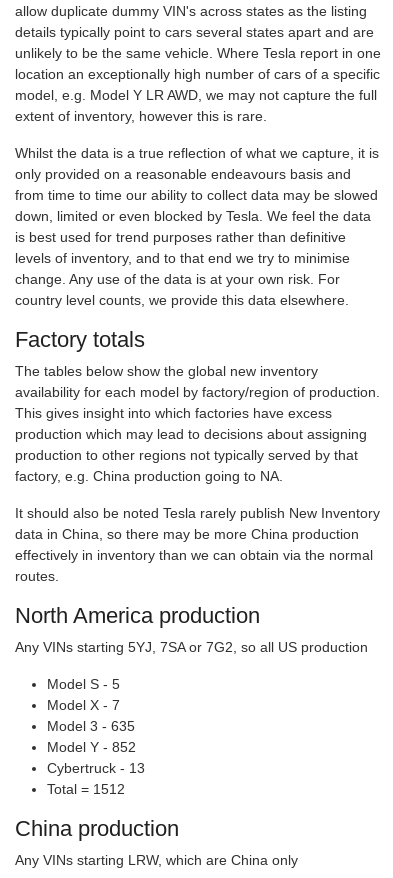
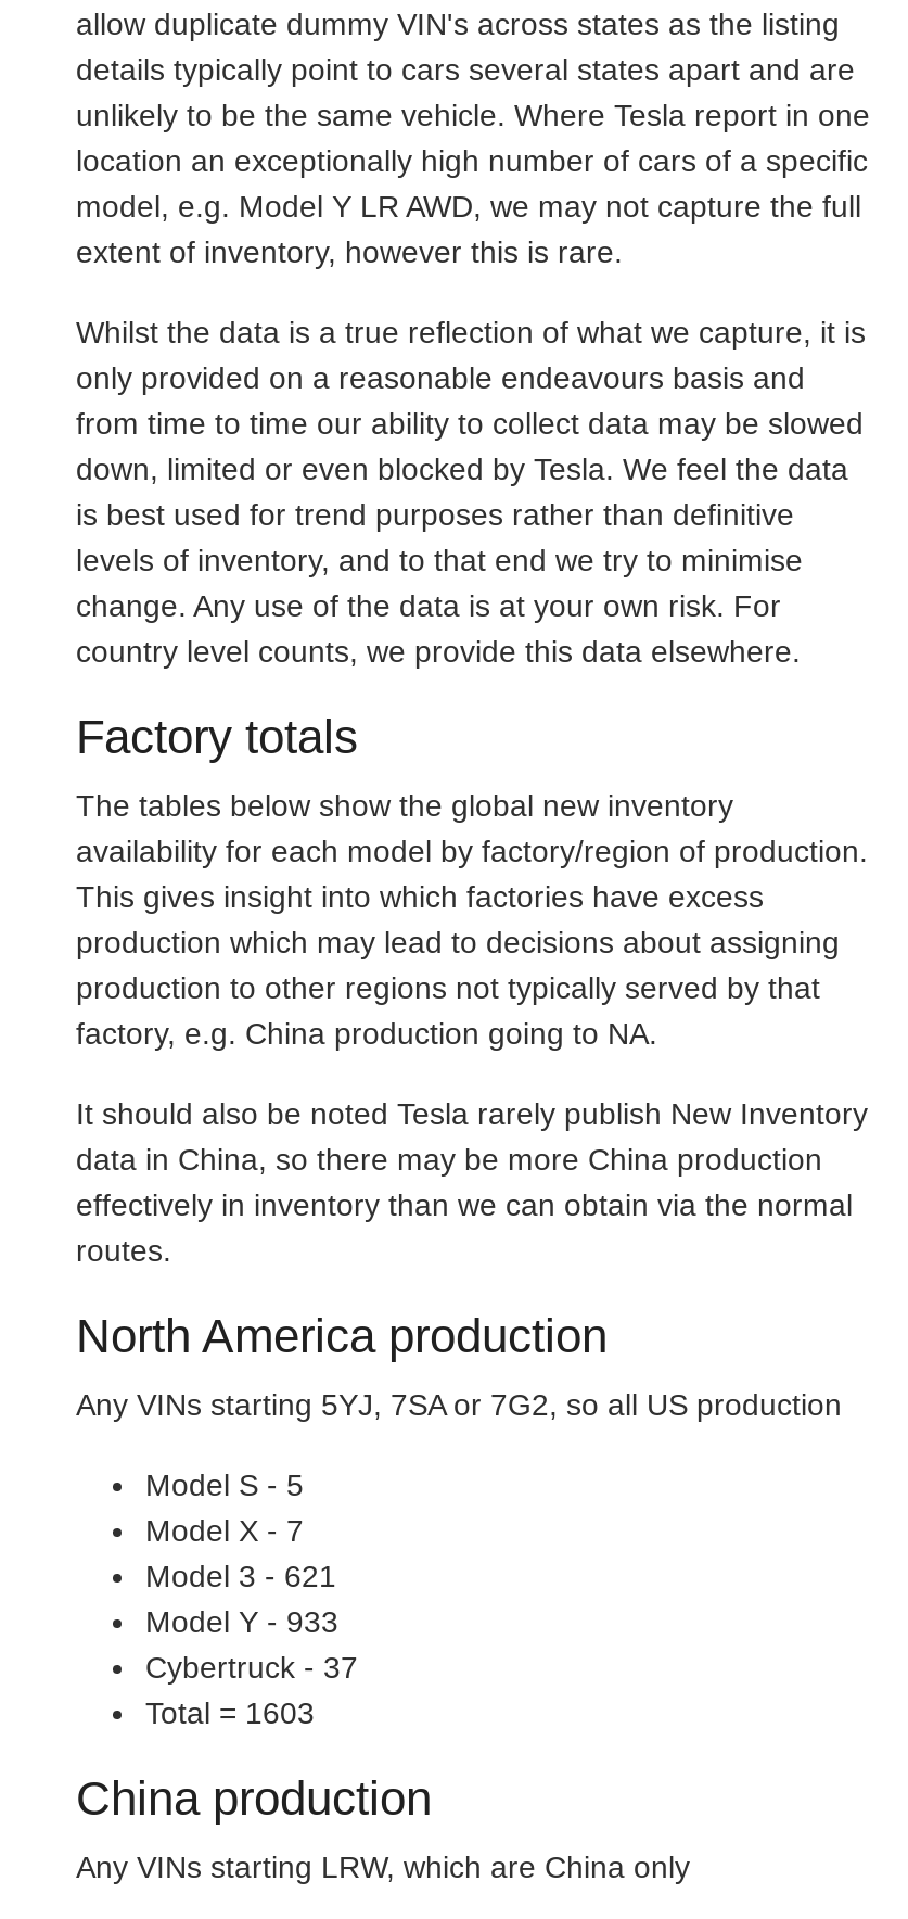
[47,718,135,734] Model 3 - 635 -> [145,1559,336,1593] Model 3 - 621
[47,739,136,755] Model Y - 852 -> [145,1604,338,1639] Model Y - 933
[47,760,145,776] Cybertruck - 13 -> [145,1650,358,1685] Cybertruck - 37
[47,781,125,797] Total = 1512 -> [145,1695,315,1730] Total = 1603

